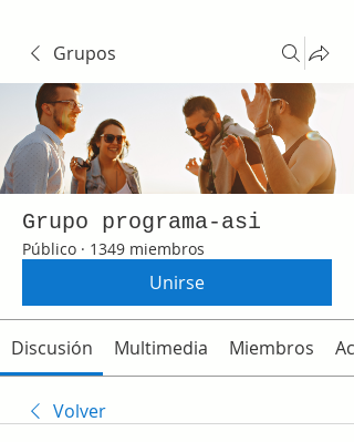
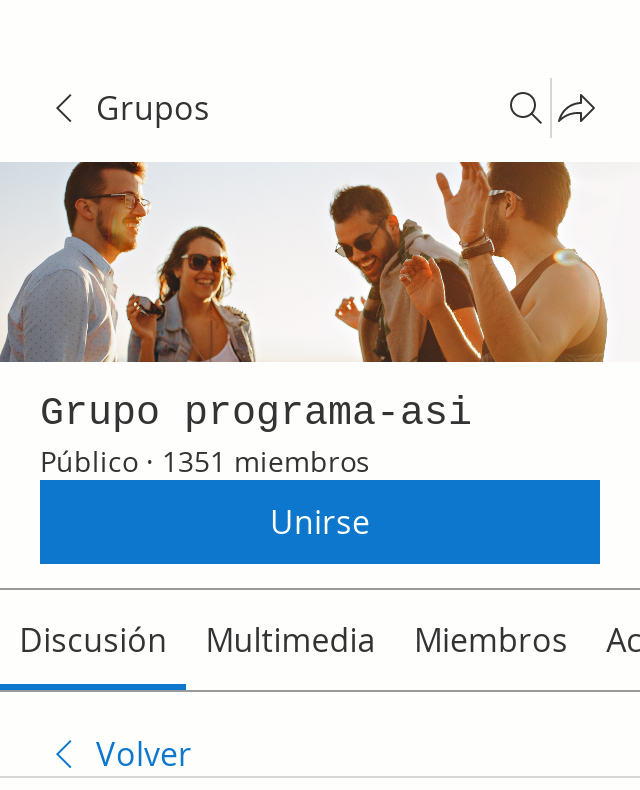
[22,238,205,259] Público · 1349 miembros -> [40,442,370,480] Público · 1351 miembros

